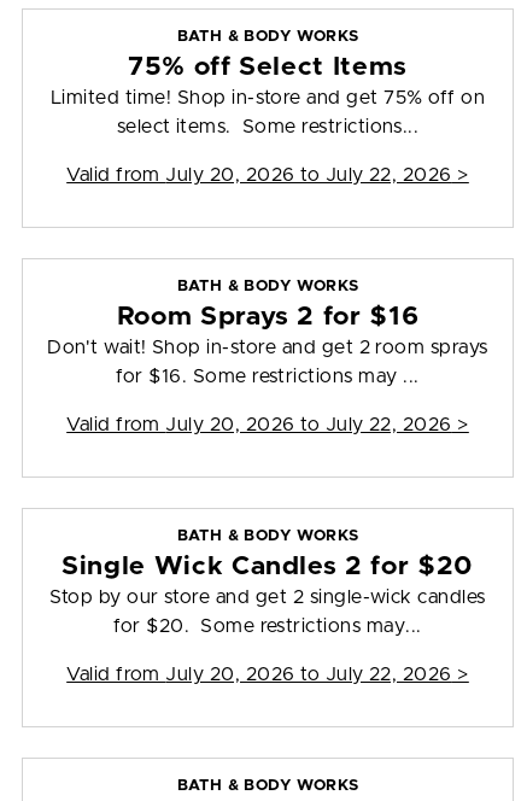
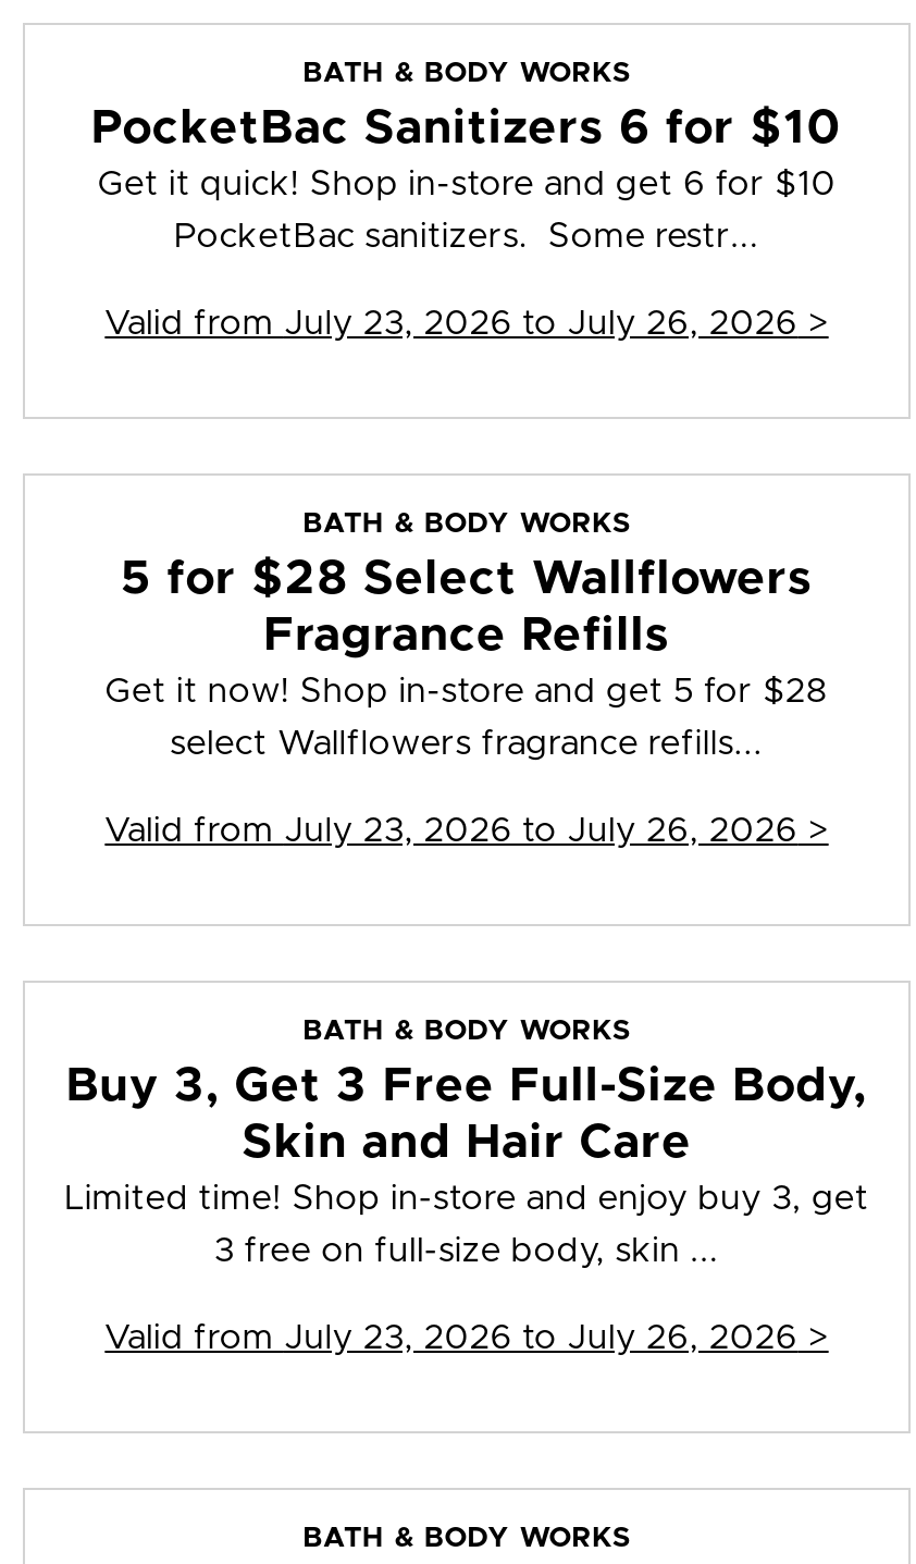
[51,55,485,108] 75% off Select Items | Limited time! Shop in-store and get 75% off on -> [91,106,843,202] PocketBac Sanitizers 6 for $10 | Get it quick! Shop in-store and get 6 for $10
[116,117,419,137] select items. Some restrictions... -> [174,219,760,254] PocketBac sanitizers. Some restr...
[67,166,469,185] Valid from July 20, 2026 to July 22, 2026 > -> [105,306,829,341] Valid from July 23, 2026 to July 26, 2026 >
[47,304,488,357] Room Sprays 2 for $16 | Don't wait! Shop in-store and get 2 room sprays -> [105,557,829,709] 5 for $28 Select Wallflowers | Fragrance Refills | Get it now! Shop in-store and get 5 for $28
[116,367,419,386] for $16. Some restrictions may ... -> [170,726,763,761] select Wallflowers fragrance refills...
[67,415,469,435] Valid from July 20, 2026 to July 22, 2026 > -> [105,813,829,848] Valid from July 23, 2026 to July 26, 2026 >
[50,554,486,607] Single Wick Candles 2 for $20 | Stop by our store and get 2 single-wick candles -> [64,1064,869,1216] Buy 3, Get 3 Free Full-Size Body, | Skin and Hair Care | Limited time! Shop in-store and enjoy buy 3, get
[114,617,422,636] for $20. Some restrictions may... -> [214,1234,720,1268] 3 free on full-size body, skin ...
[67,665,469,684] Valid from July 20, 2026 to July 22, 2026 > -> [105,1321,829,1355] Valid from July 23, 2026 to July 26, 2026 >

